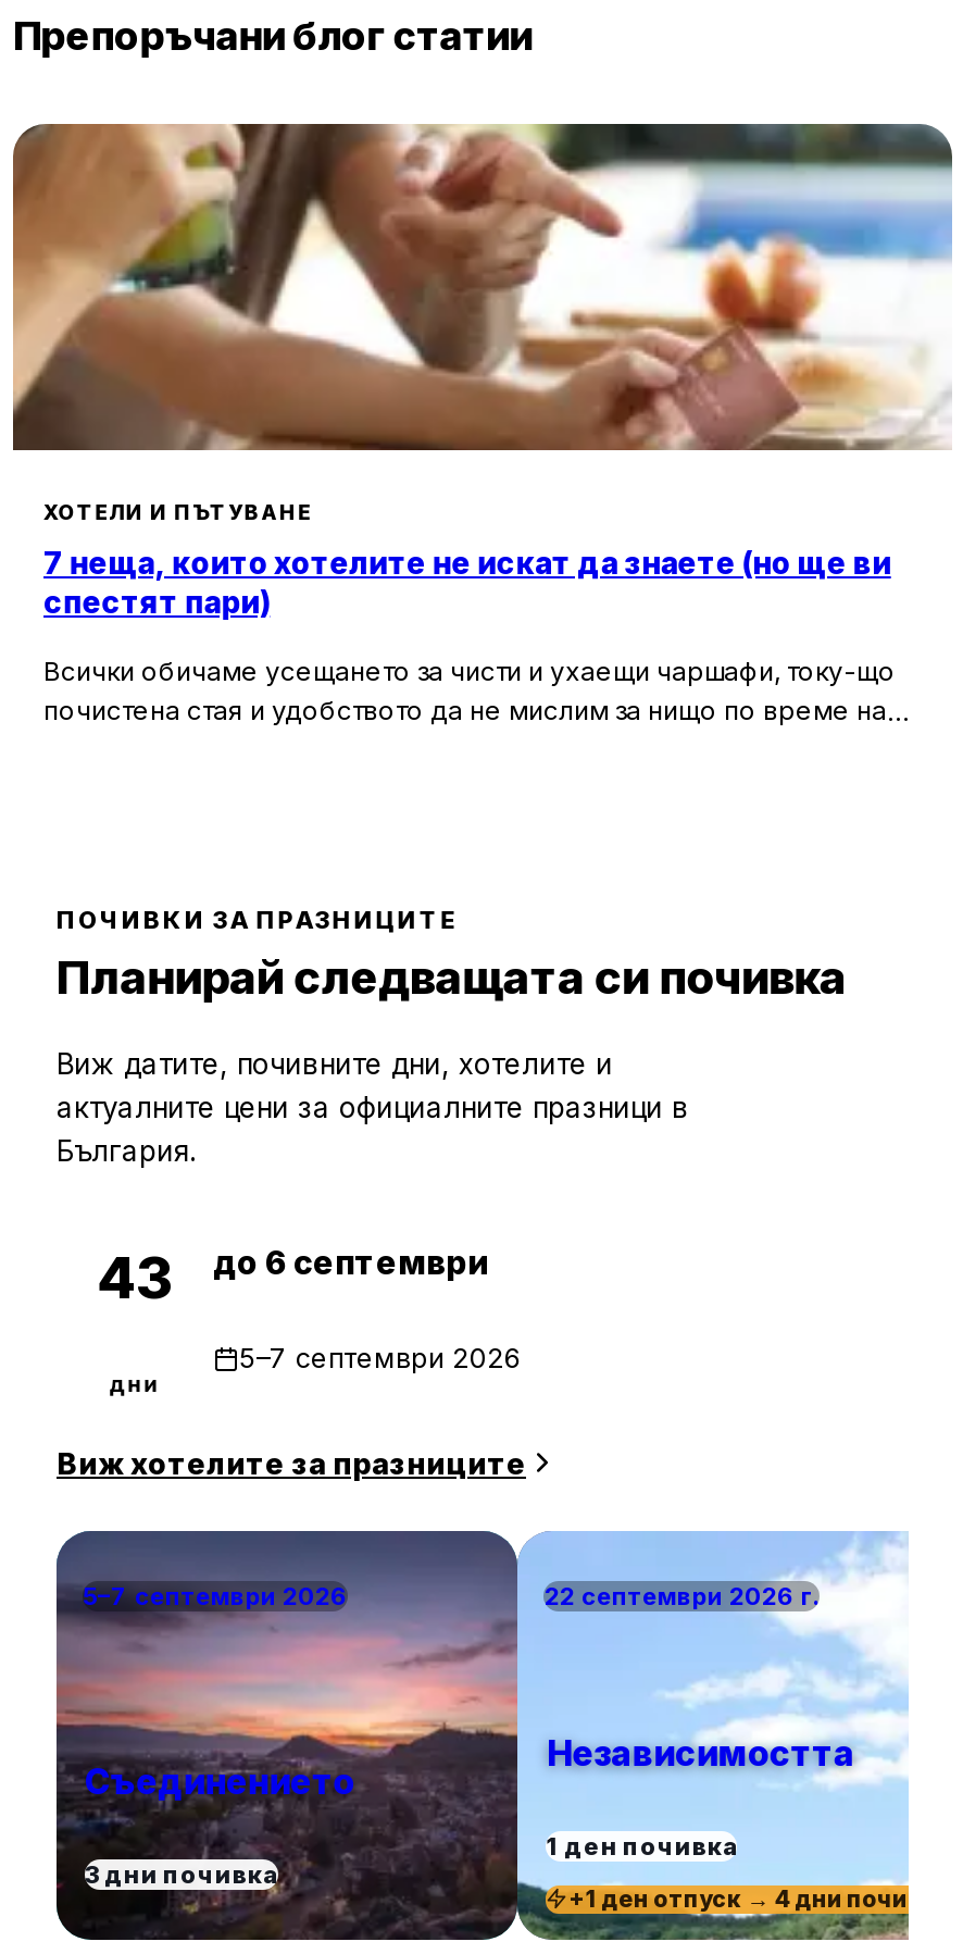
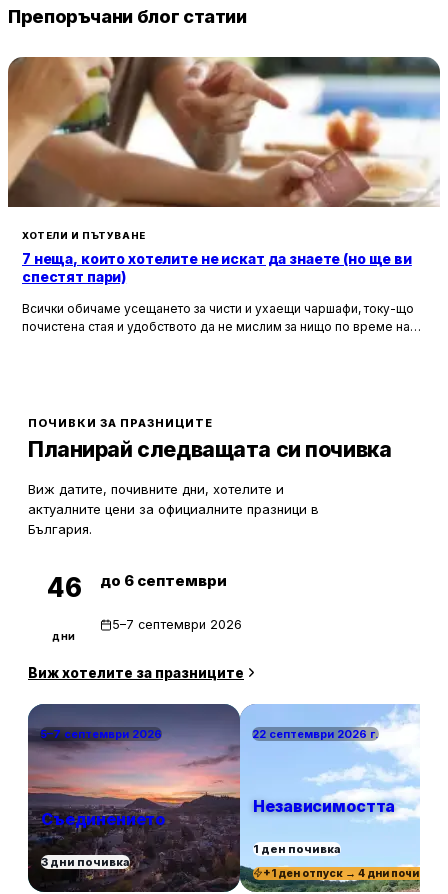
[97,1241,489,1312] 43 до 6 септември -> [46,571,227,603] 46 до 6 септември

